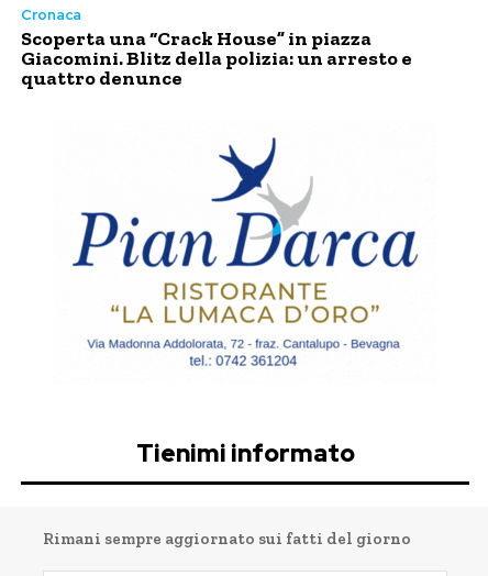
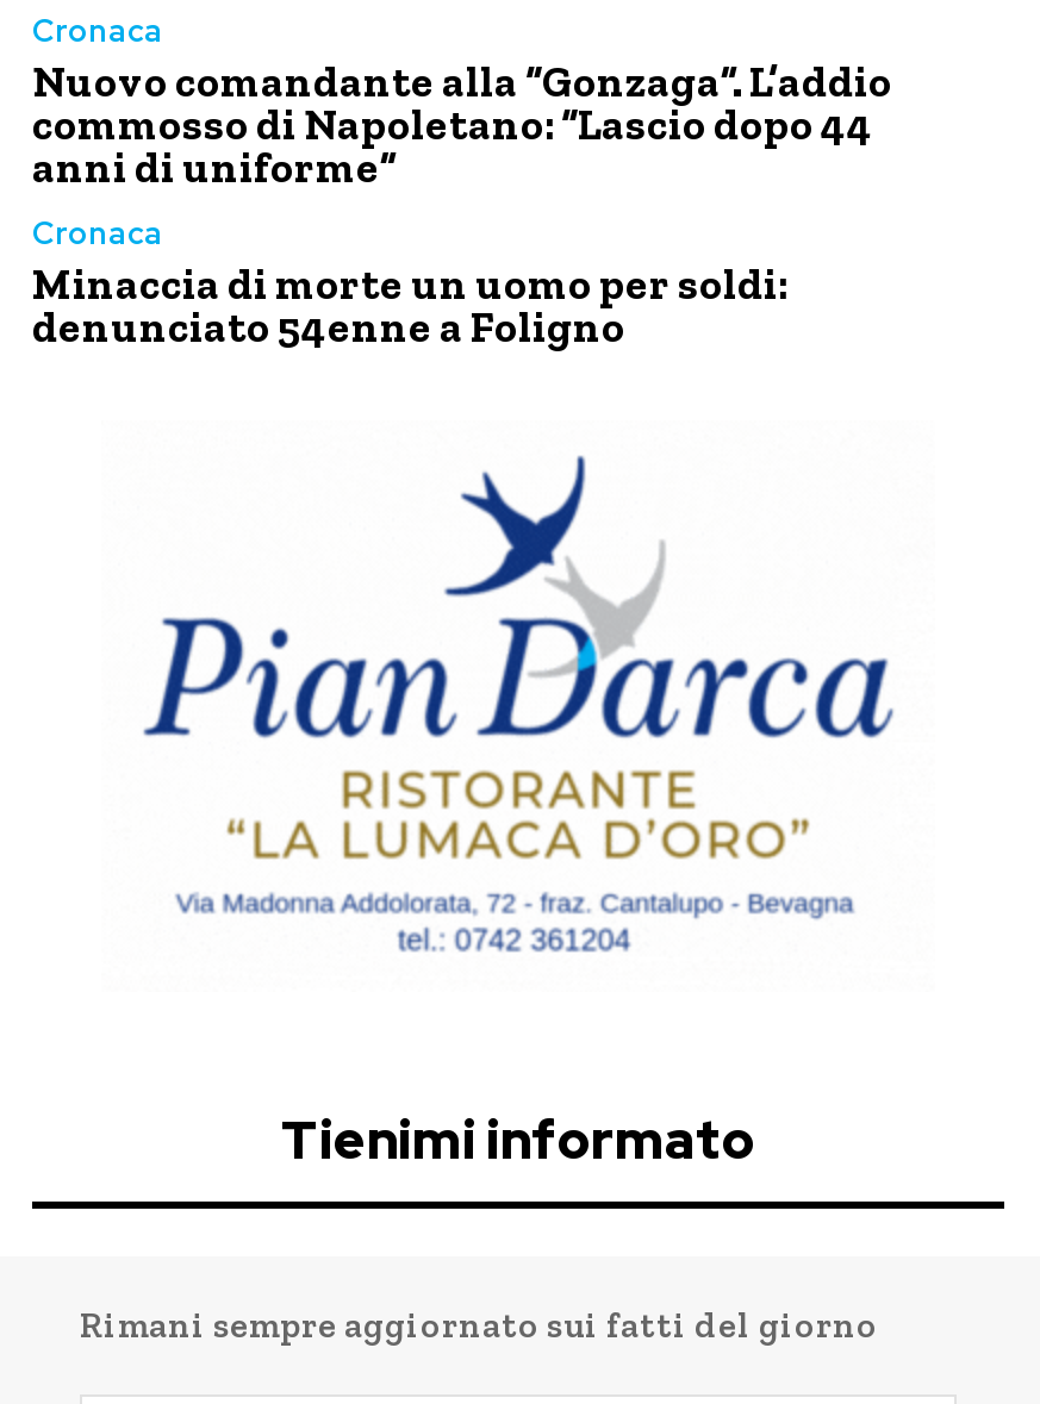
[21,26,412,90] Scoperta una “Crack House” in piazza | Giacomini. Blitz della polizia: un arresto e | quattro denunce -> [32,56,892,354] Nuovo comandante alla “Gonzaga”. L’addio | commosso di Napoletano: “Lascio dopo 44 | anni di uniforme” | Cronaca | Minaccia di morte un uomo per soldi: | denunciato 54enne a Foligno

